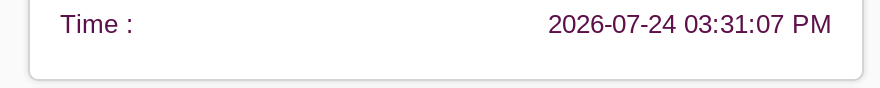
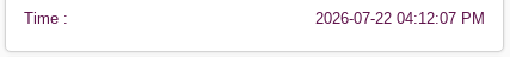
[548,9,832,39] 2026-07-24 03:31:07 PM -> [315,10,485,28] 2026-07-22 04:12:07 PM

